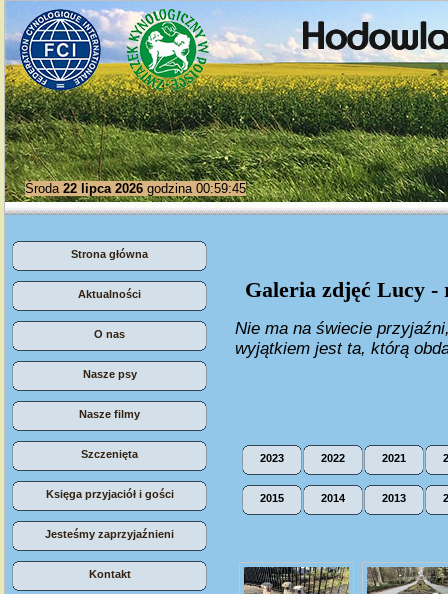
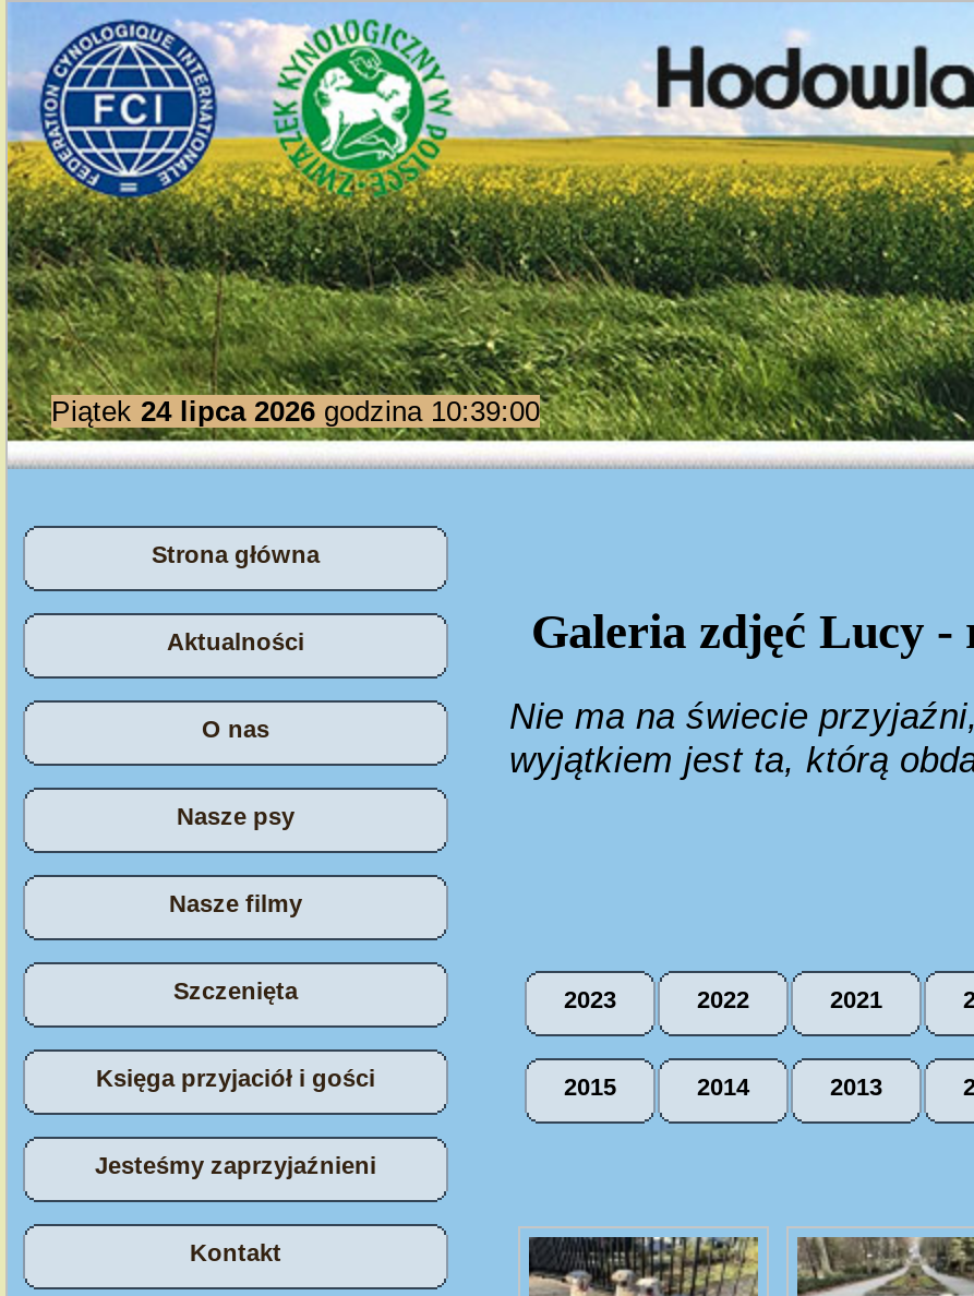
[25,181,246,196] Środa22 lipca 2026godzina 00:59:45 -> [51,395,540,428] Piątek24 lipca 2026godzina 10:39:00

